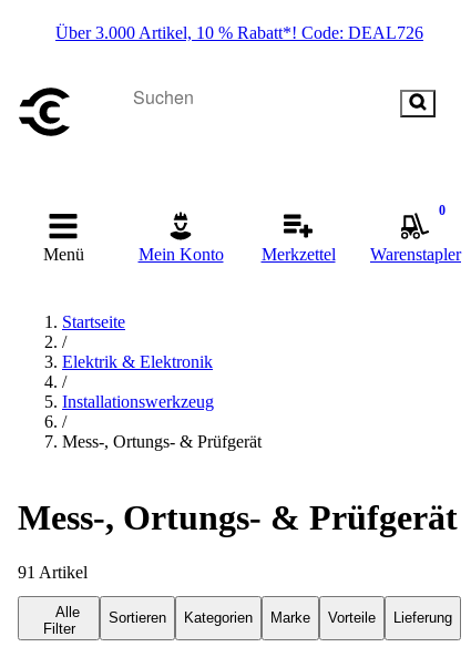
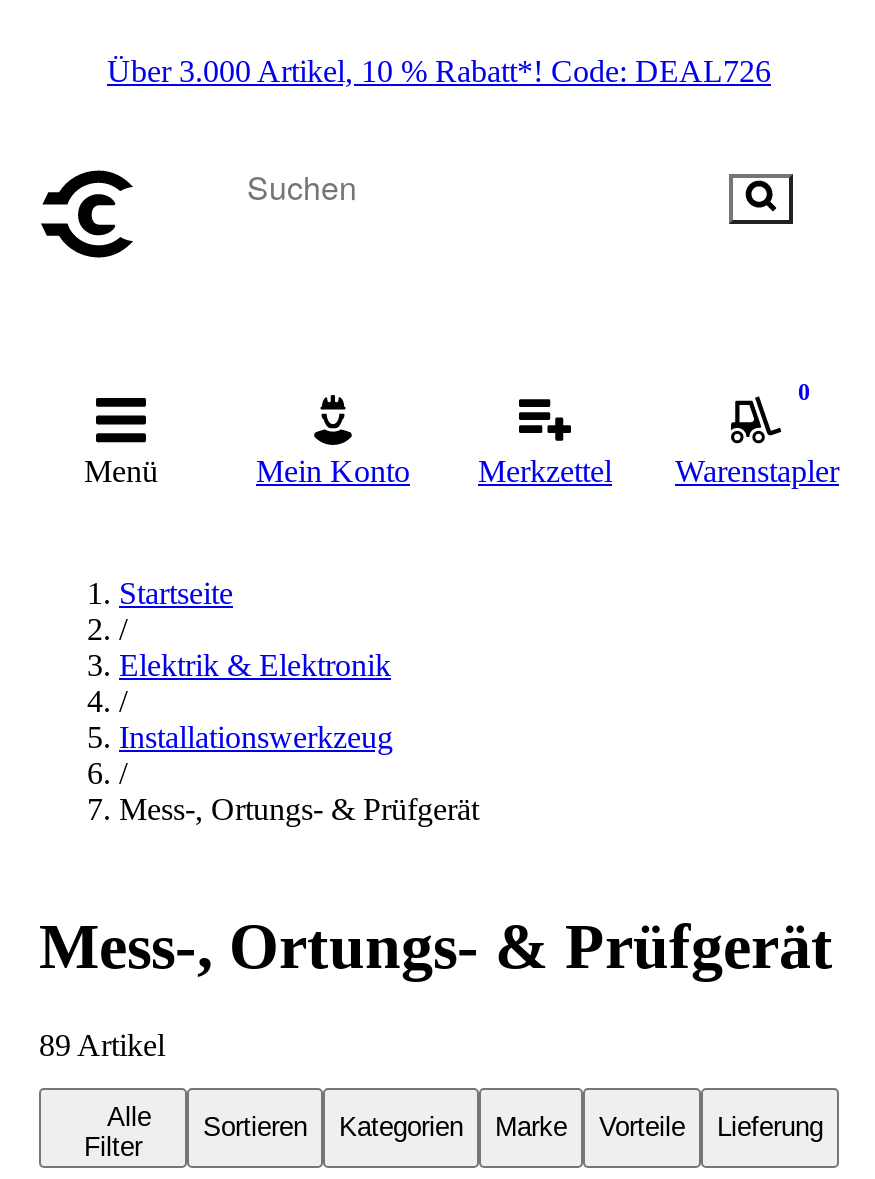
[18,563,88,582] 91 Artikel -> [39,1028,165,1062] 89 Artikel

